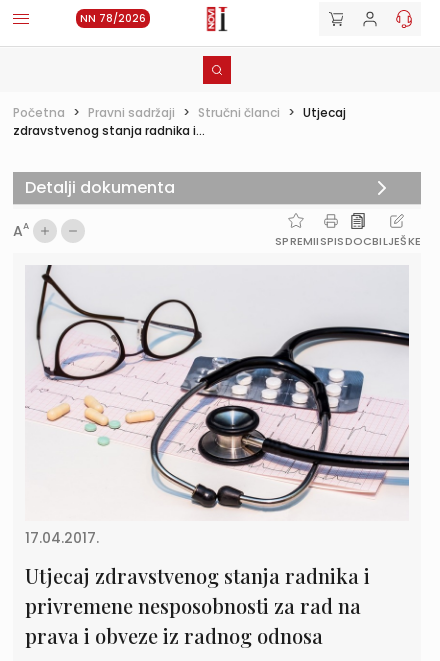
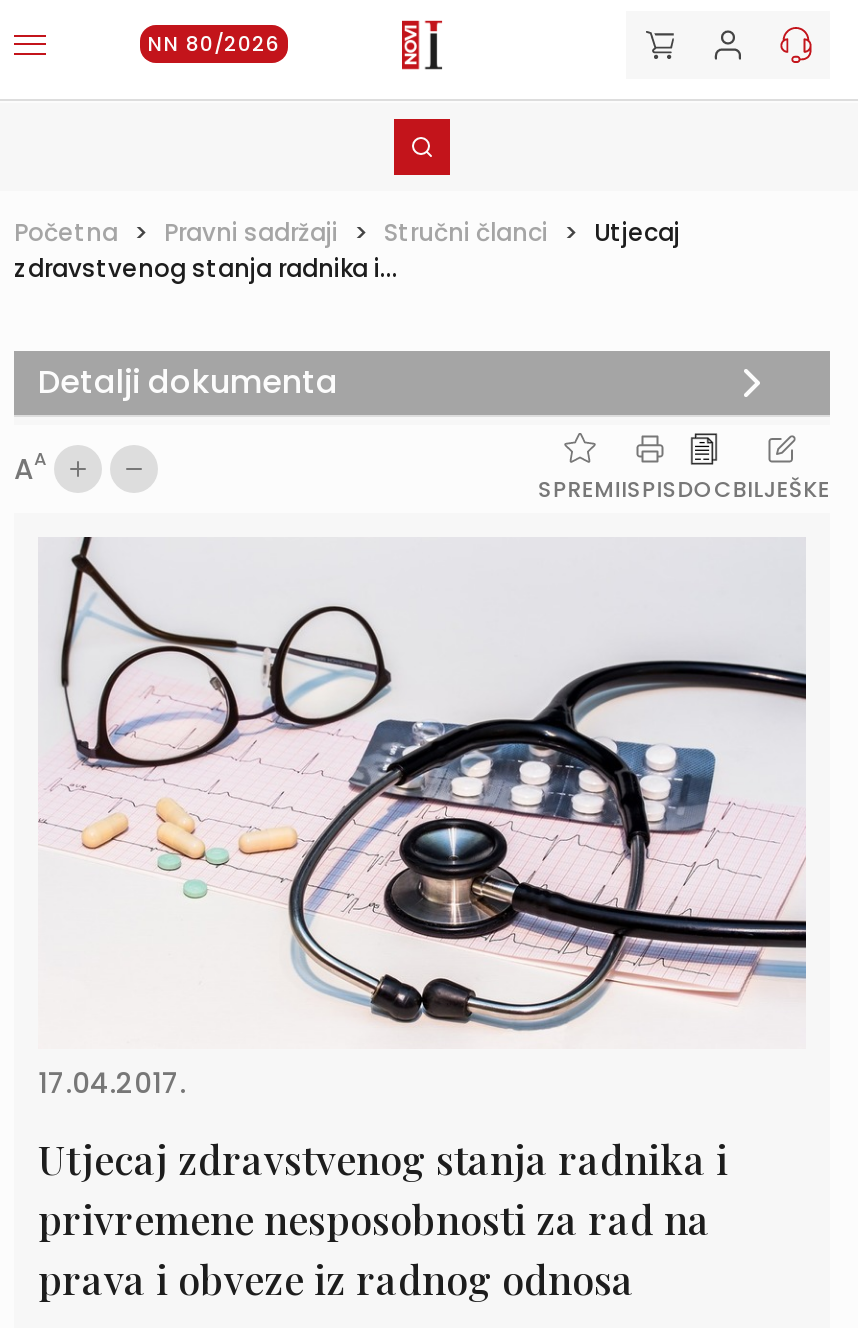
[80,11,146,26] NN 78/2026 -> [148,29,280,59] NN 80/2026

